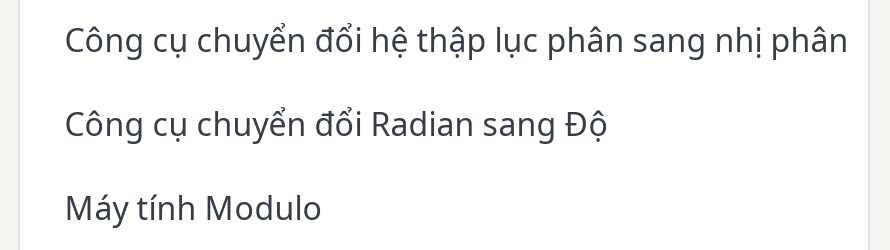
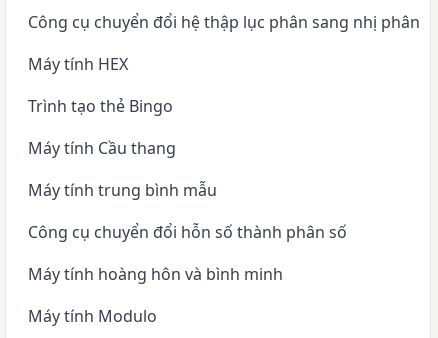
[64,102,608,146] Công cụ chuyển đổi Radian sang Độ -> [28,53,347,285] Máy tính HEX | Trình tạo thẻ Bingo | Máy tính Cầu thang | Máy tính trung bình mẫu | Công cụ chuyển đổi hỗn số thành phân số | Máy tính hoàng hôn và bình minh

